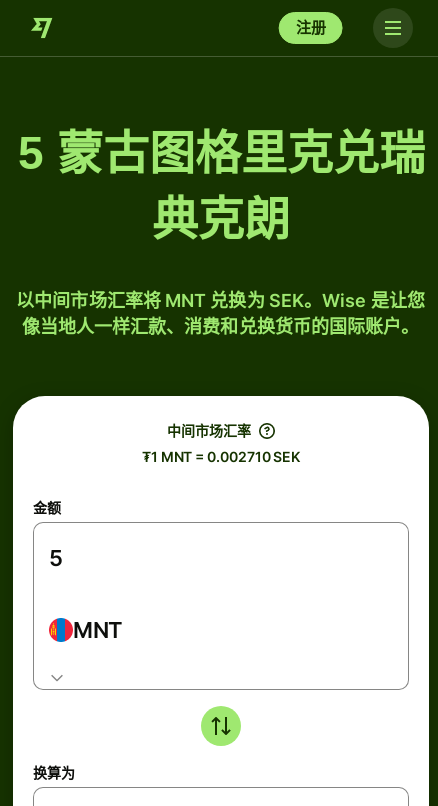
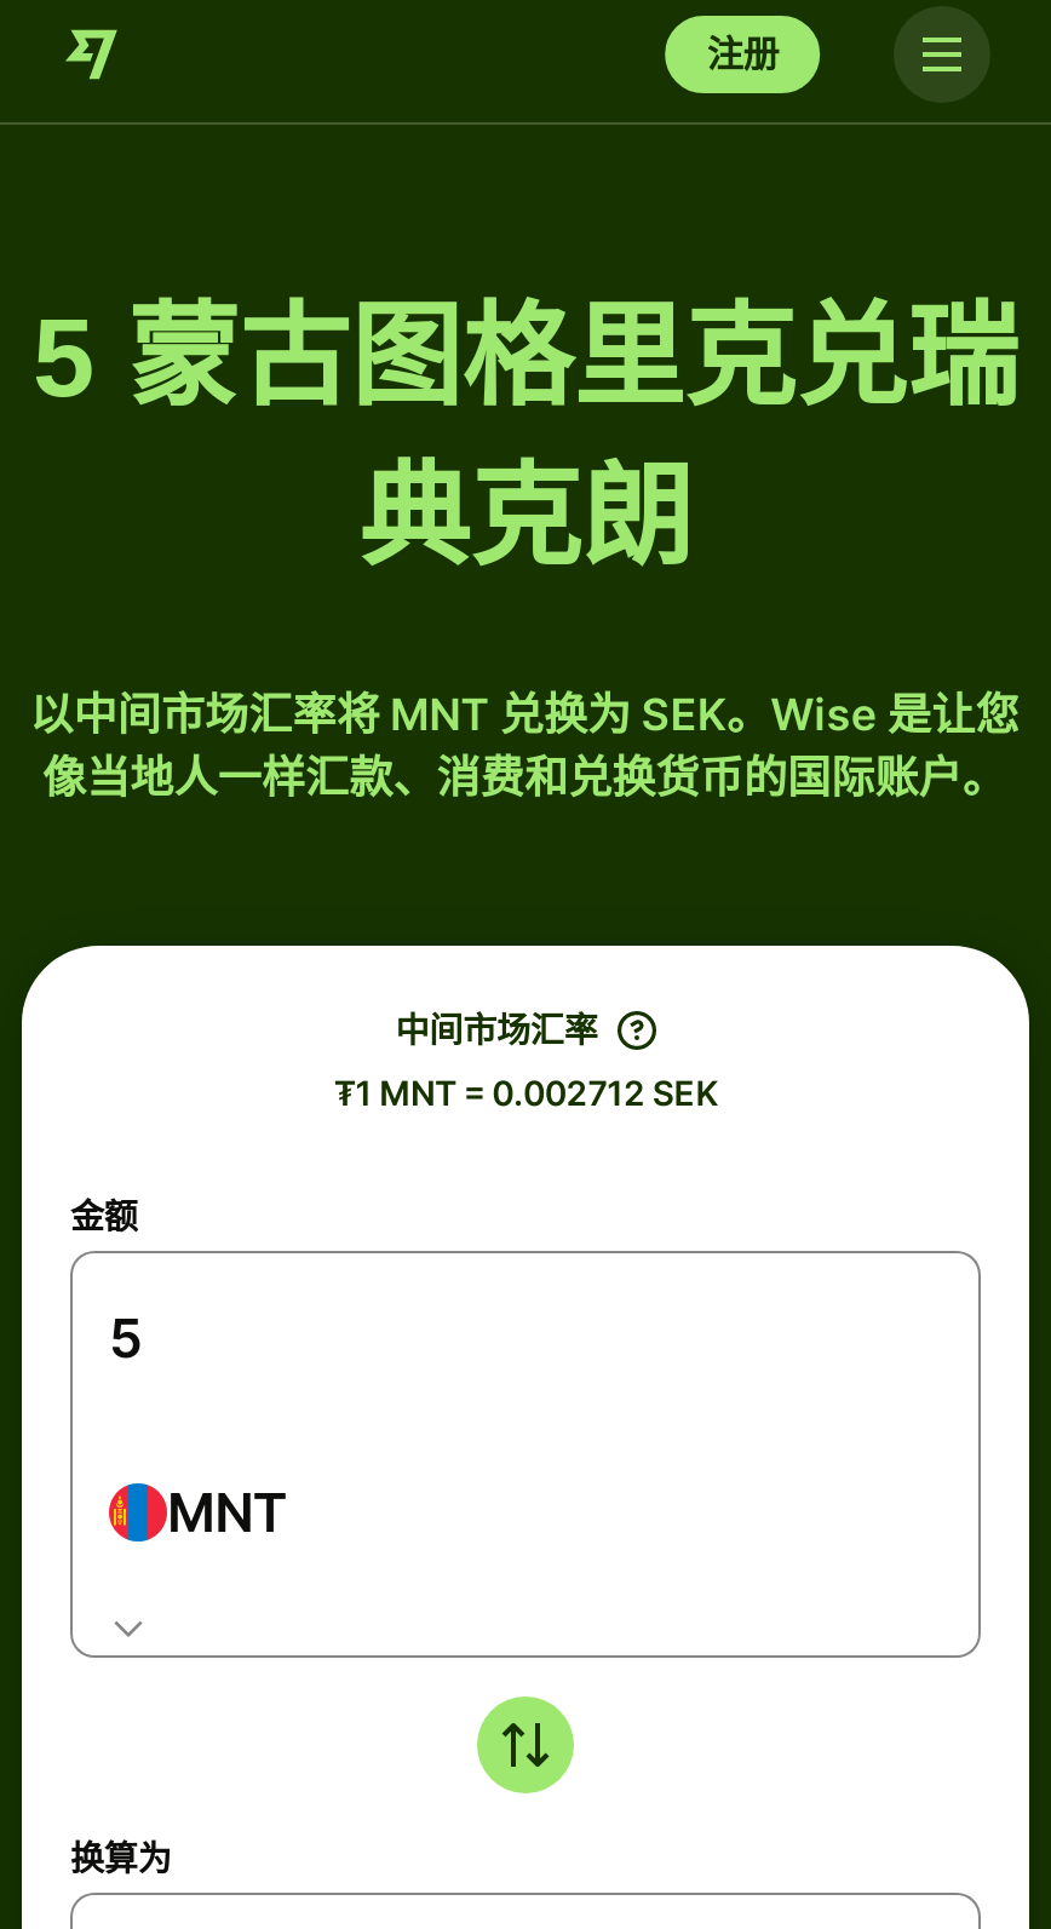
[142,448,300,465] ₮1 MNT = 0.002710 SEK -> [334,1072,717,1113] ₮1 MNT = 0.002712 SEK

